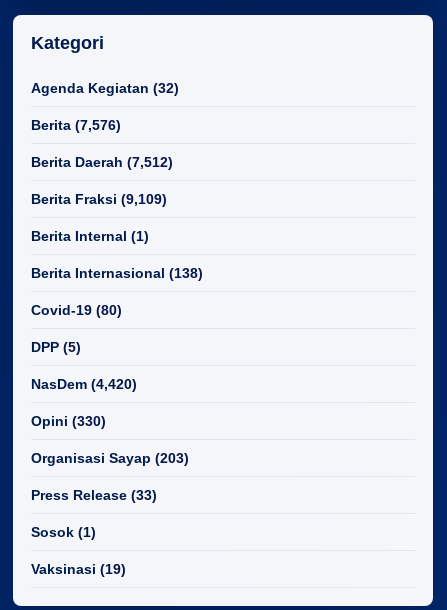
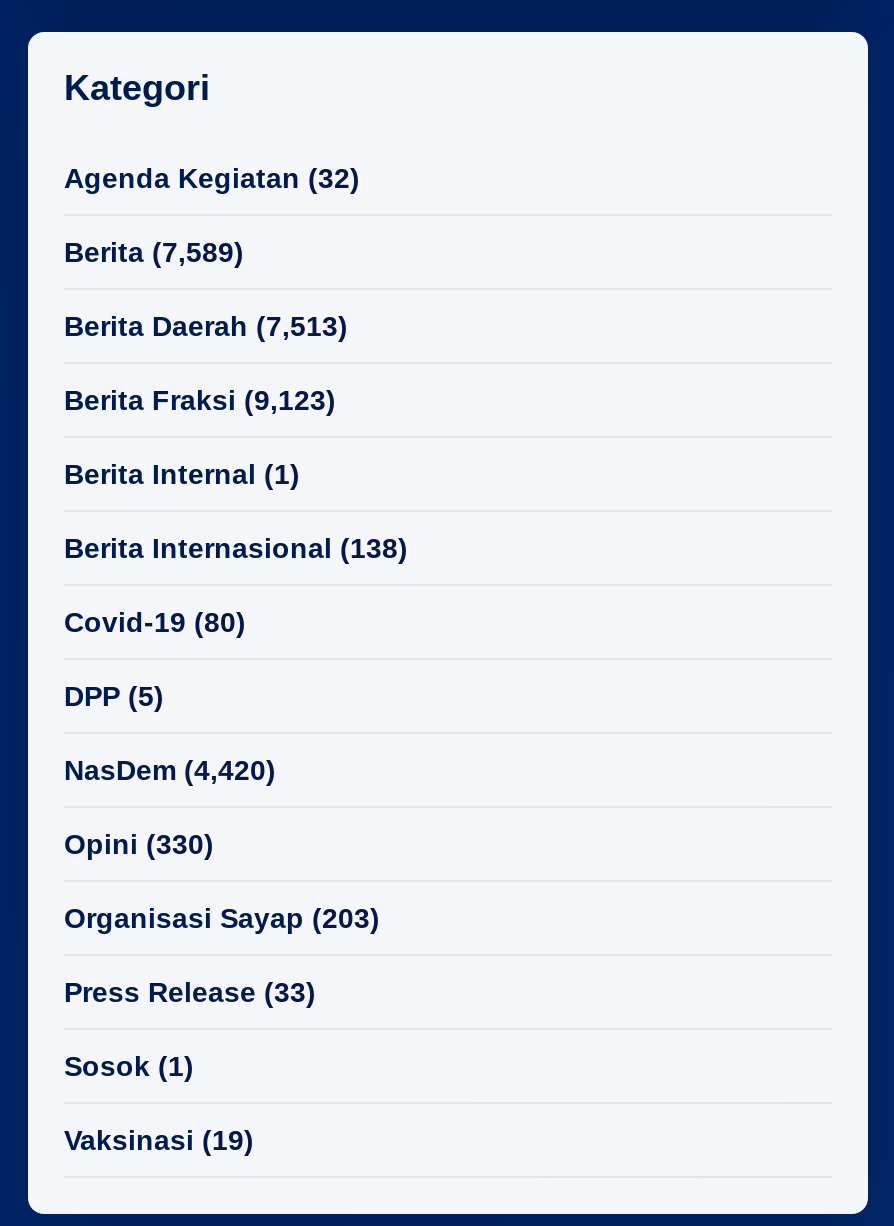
[31,117,121,133] Berita (7,576) -> [64,236,244,268] Berita (7,589)
[31,154,173,170] Berita Daerah (7,512) -> [64,310,348,342] Berita Daerah (7,513)
[31,191,167,207] Berita Fraksi (9,109) -> [64,384,336,416] Berita Fraksi (9,123)

